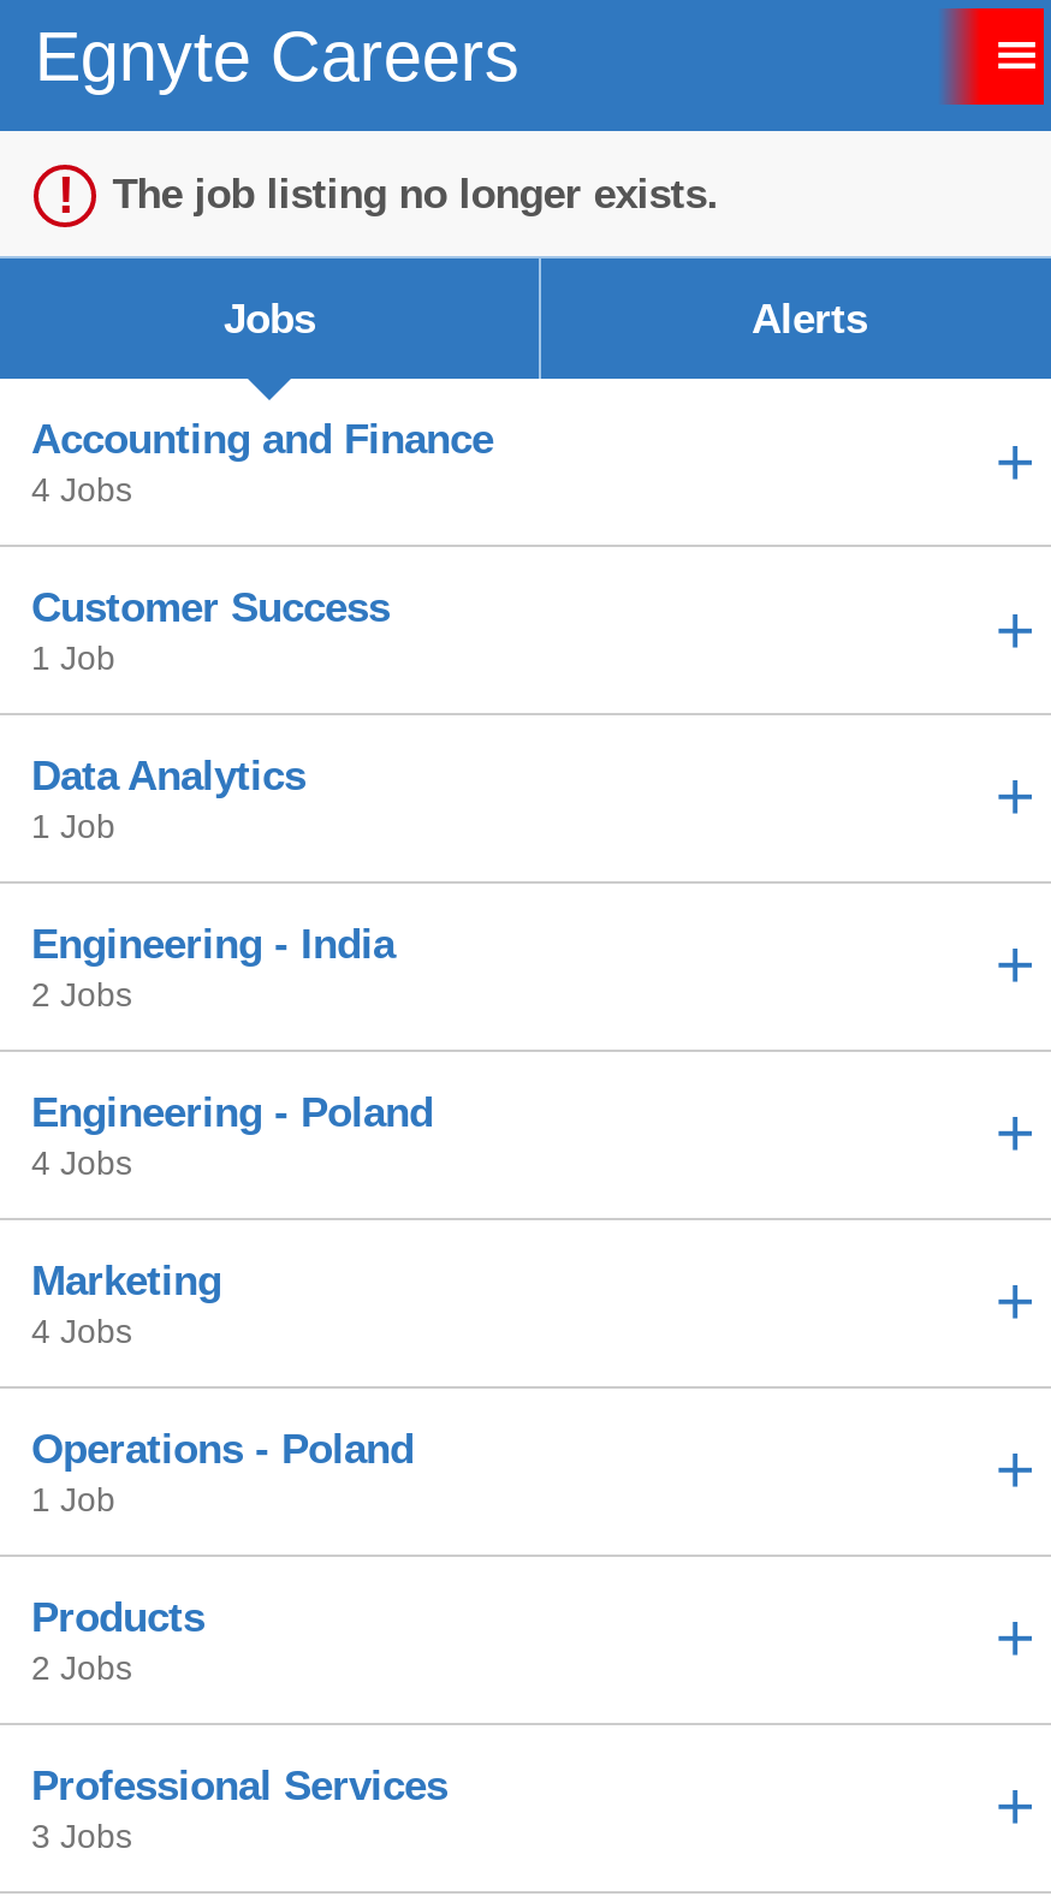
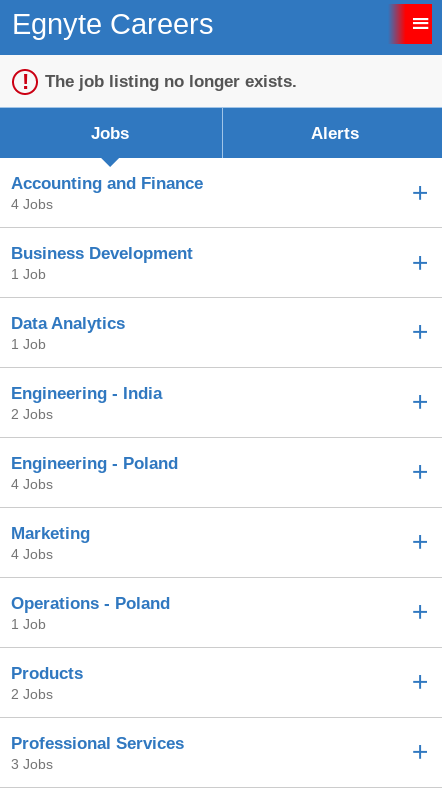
[31,584,390,632] Customer Success -> [11,243,193,263] Business Development

